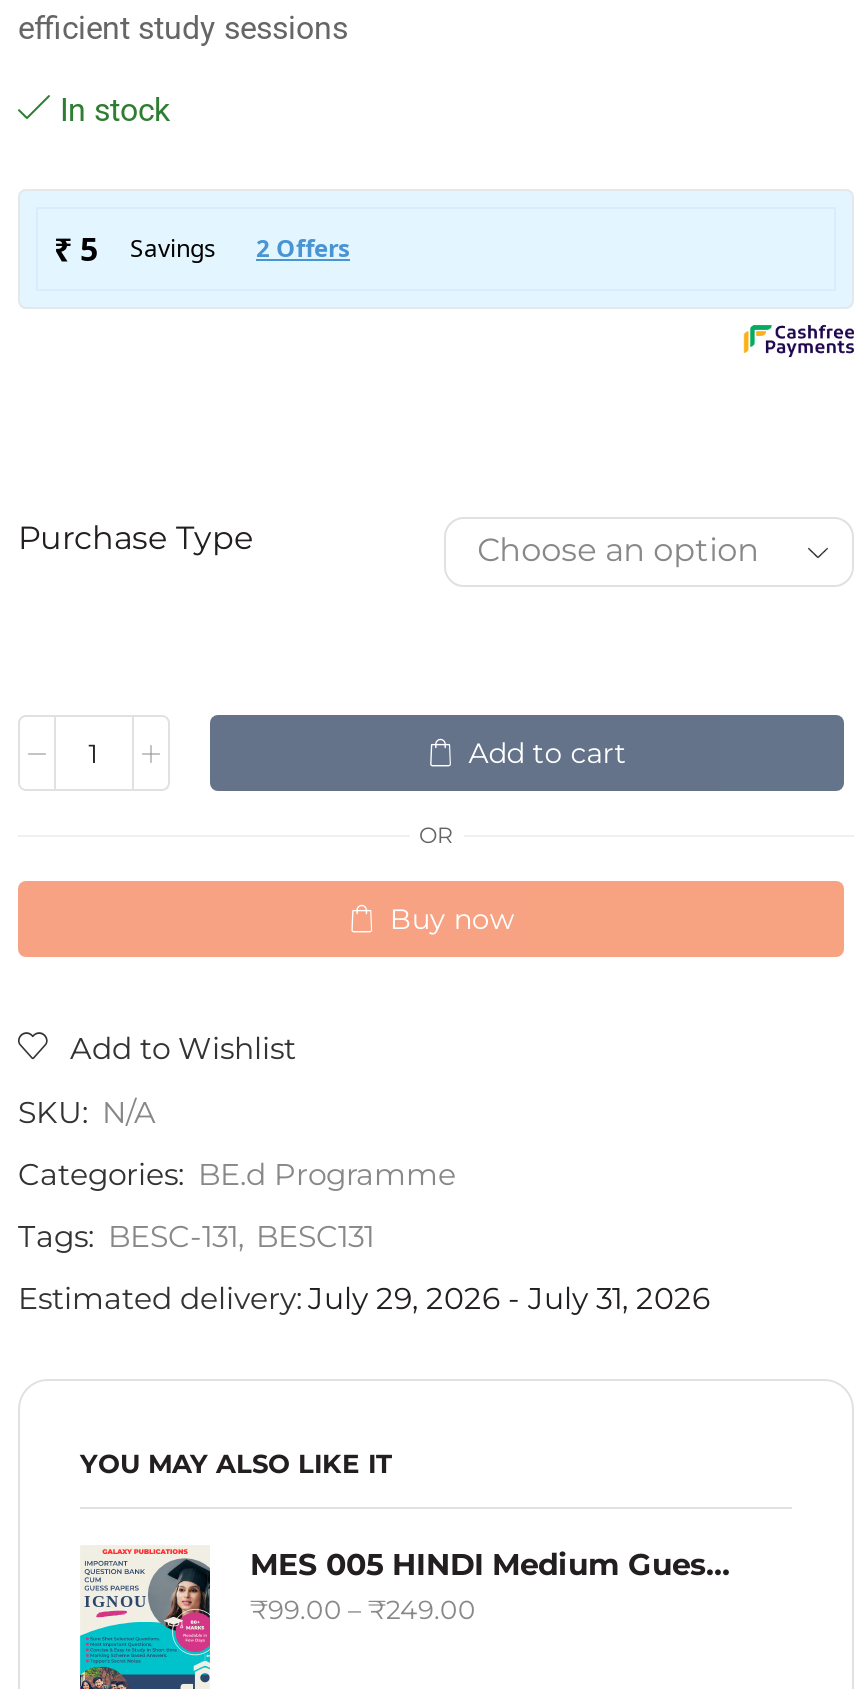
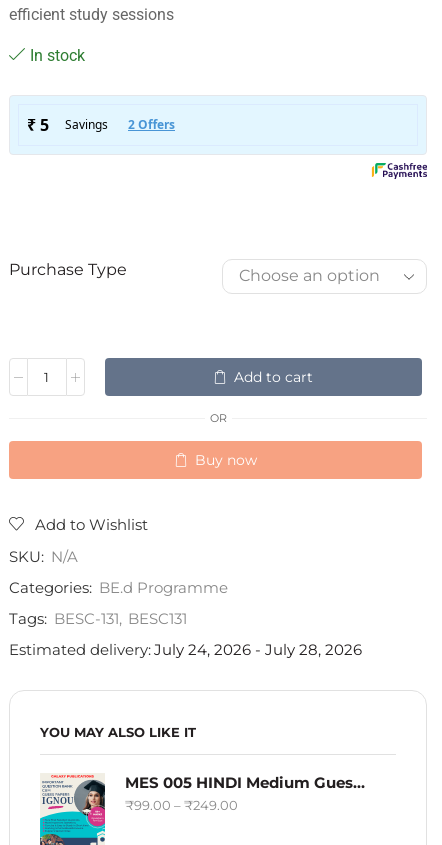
[18,1279,710,1317] Estimated delivery: July 29, 2026 - July 31, 2026 -> [9,640,362,659] Estimated delivery: July 24, 2026 - July 28, 2026

